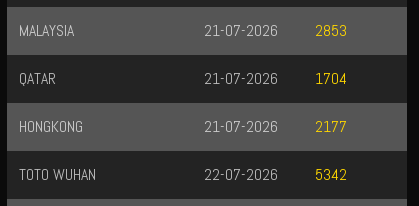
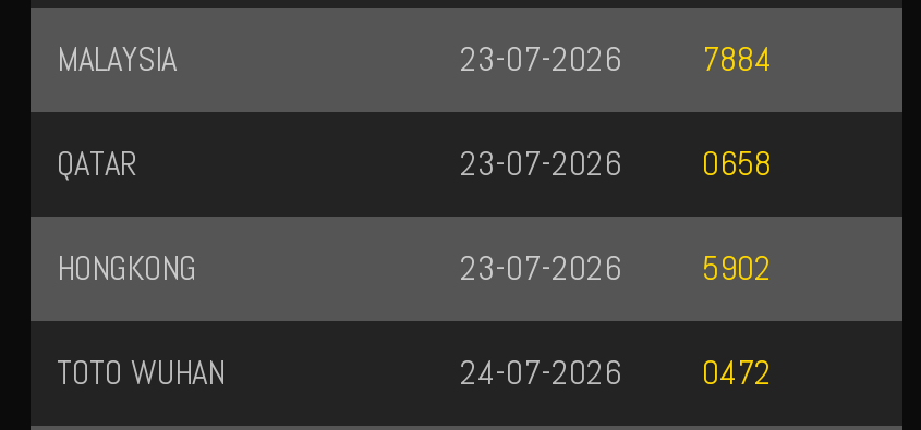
[204,21,278,41] 21-07-2026 -> [460,38,621,82] 23-07-2026
[315,21,347,41] 2853 -> [702,39,772,83] 7884
[204,69,278,89] 21-07-2026 -> [460,143,621,186] 23-07-2026
[315,69,347,89] 1704 -> [702,144,772,187] 0658
[204,117,278,137] 21-07-2026 -> [460,247,621,291] 23-07-2026
[315,117,347,137] 2177 -> [702,248,772,292] 5902
[204,165,278,185] 22-07-2026 -> [460,352,621,395] 24-07-2026
[315,165,347,185] 5342 -> [702,353,772,396] 0472

